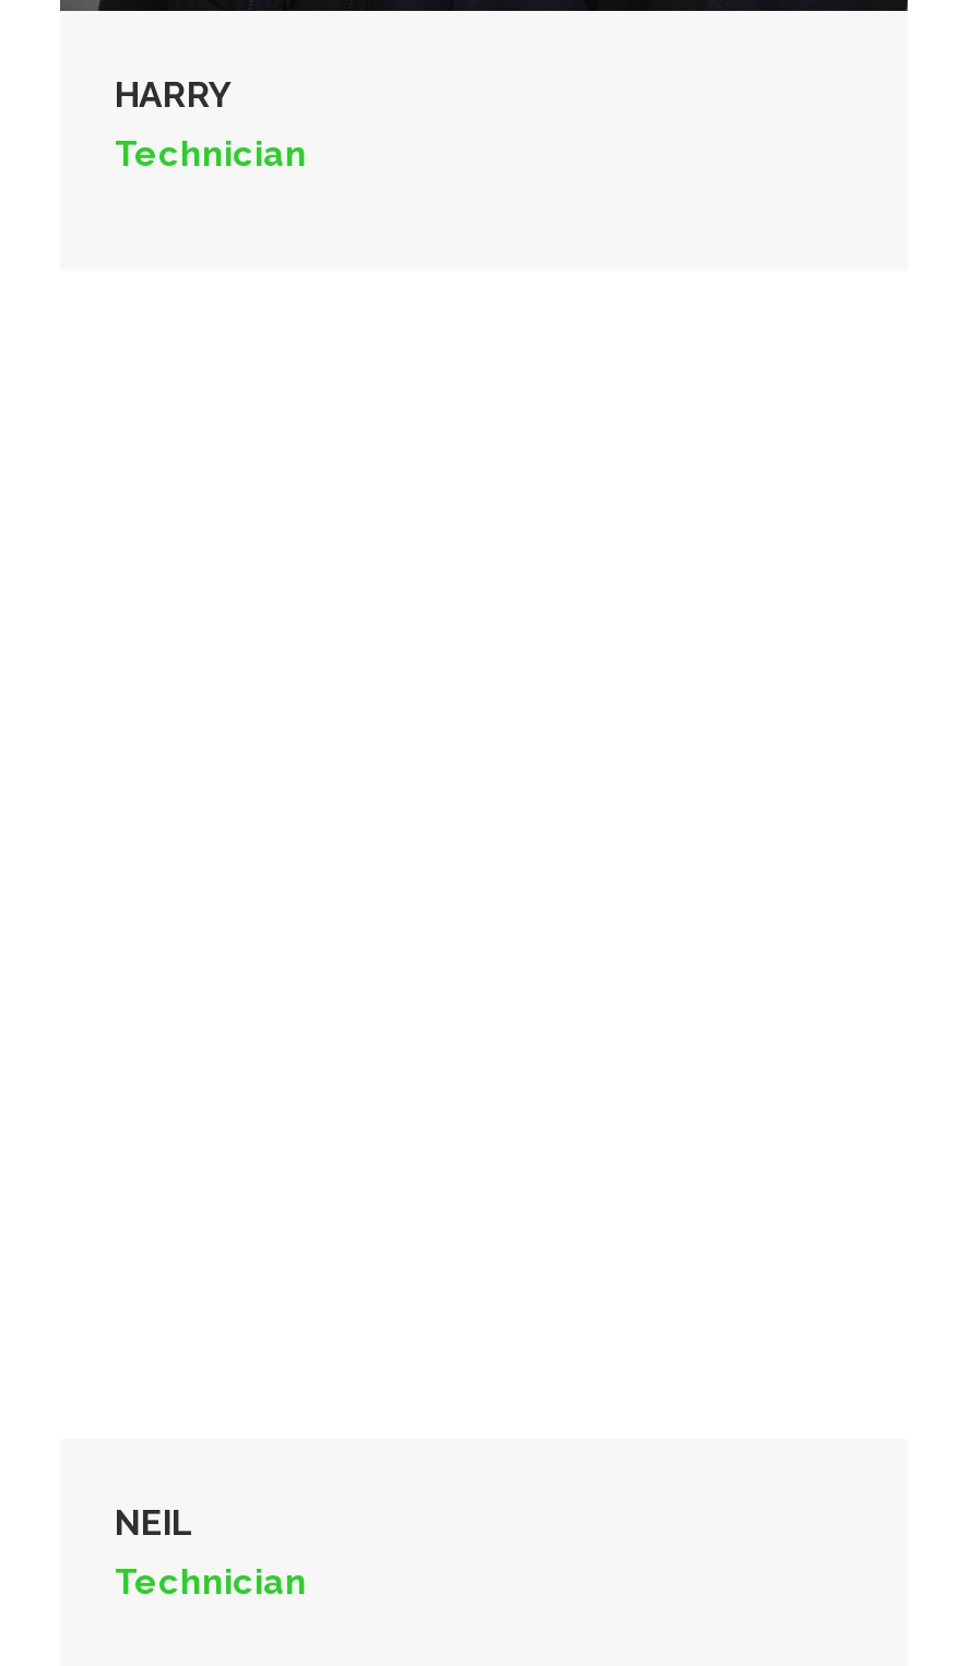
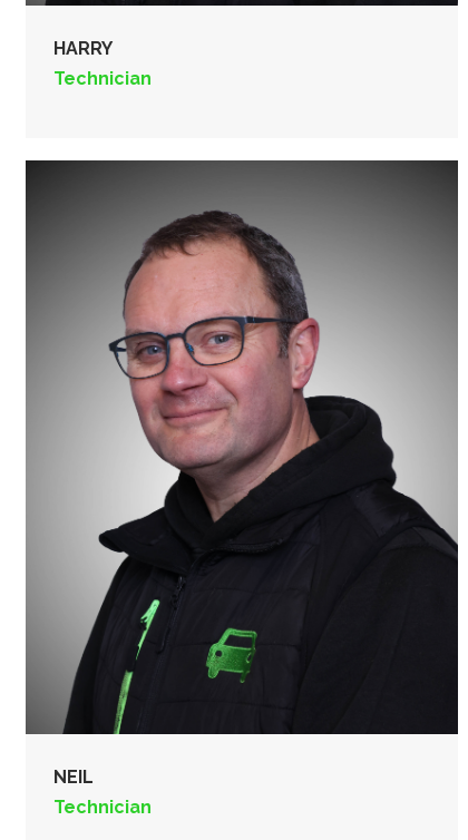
none -> [25,159,459,735] [image]

